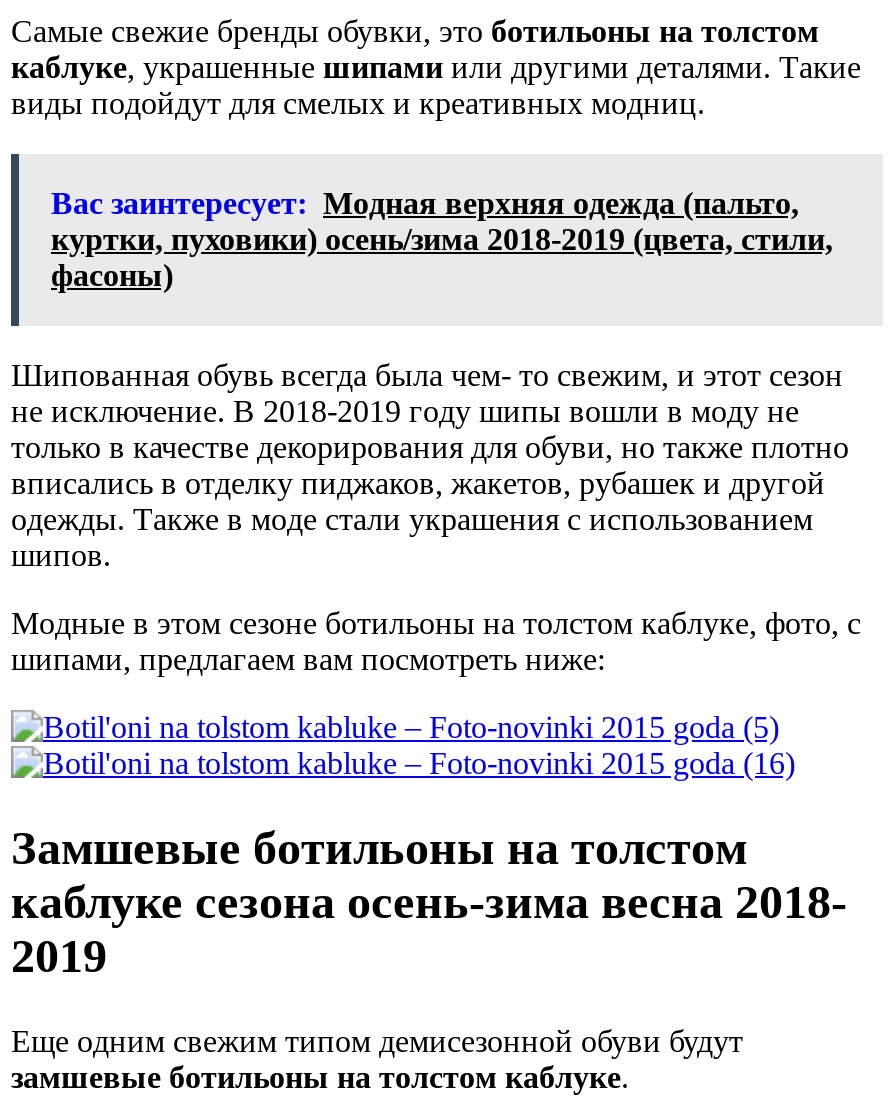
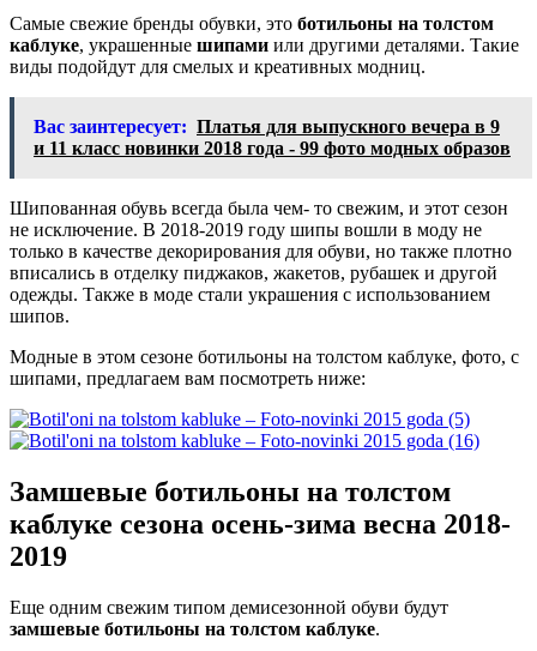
[51,187,833,293] Вас заинтересует: Модная верхняя одежда (пальто, | куртки, пуховики) осень/зима 2018-2019 (цвета, стили, | фасоны) -> [34,117,511,159] Вас заинтересует: Платья для выпускного вечера в 9 | и 11 класс новинки 2018 года - 99 фото модных образов

